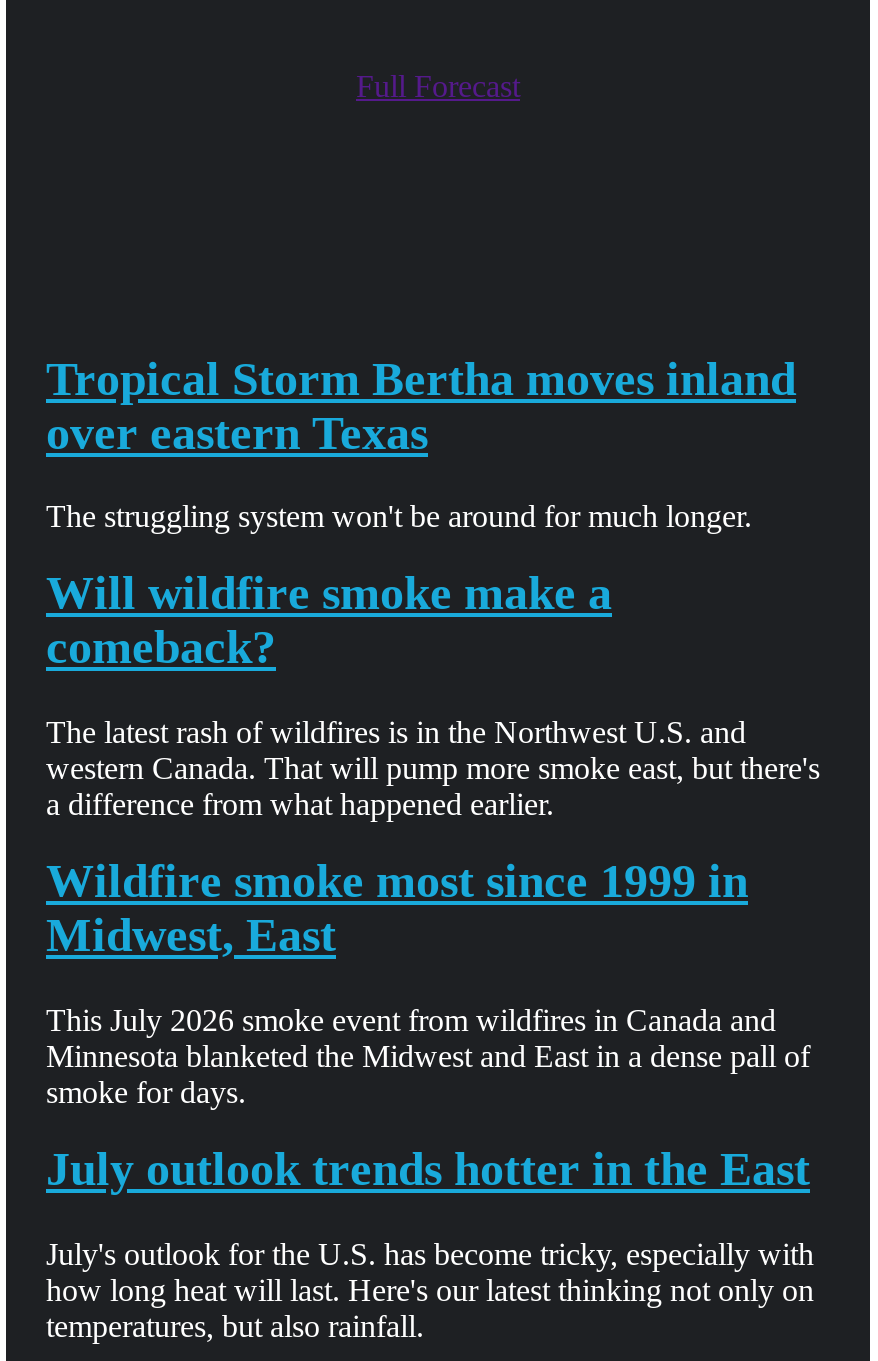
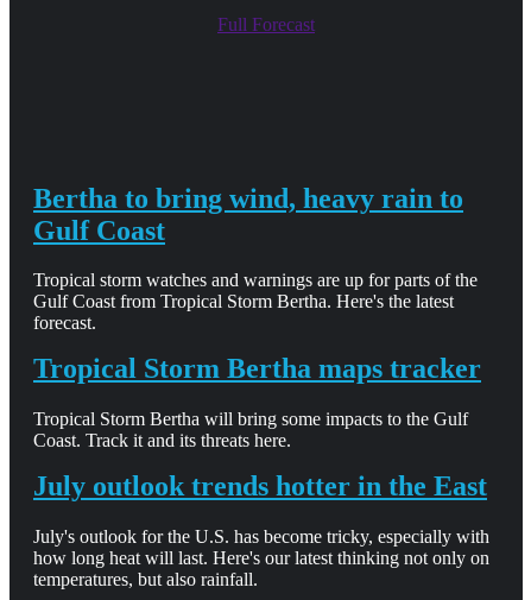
[46,352,820,1110] Tropical Storm Bertha moves inland | over eastern Texas | The struggling system won't be around for much longer. | Will wildfire smoke make a | comeback? | The latest rash of wildfires is in the Northwest U.S. and | western Canada. That will pump more smoke east, but there's | a difference from what happened earlier. | Wildfire smoke most since 1999 in | Midwest, East | This July 2026 smoke event from wildfires in Canada and | Minnesota blanketed the Midwest and East in a dense pall of | smoke for days. -> [33,182,481,451] Bertha to bring wind, heavy rain to | Gulf Coast | Tropical storm watches and warnings are up for parts of the | Gulf Coast from Tropical Storm Bertha. Here's the latest | forecast. | Tropical Storm Bertha maps tracker | Tropical Storm Bertha will bring some impacts to the Gulf | Coast. Track it and its threats here.

